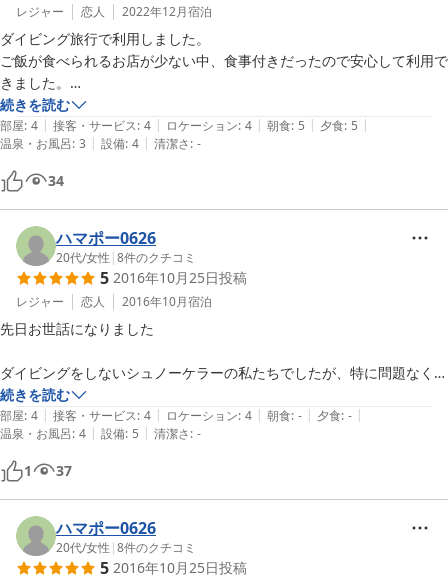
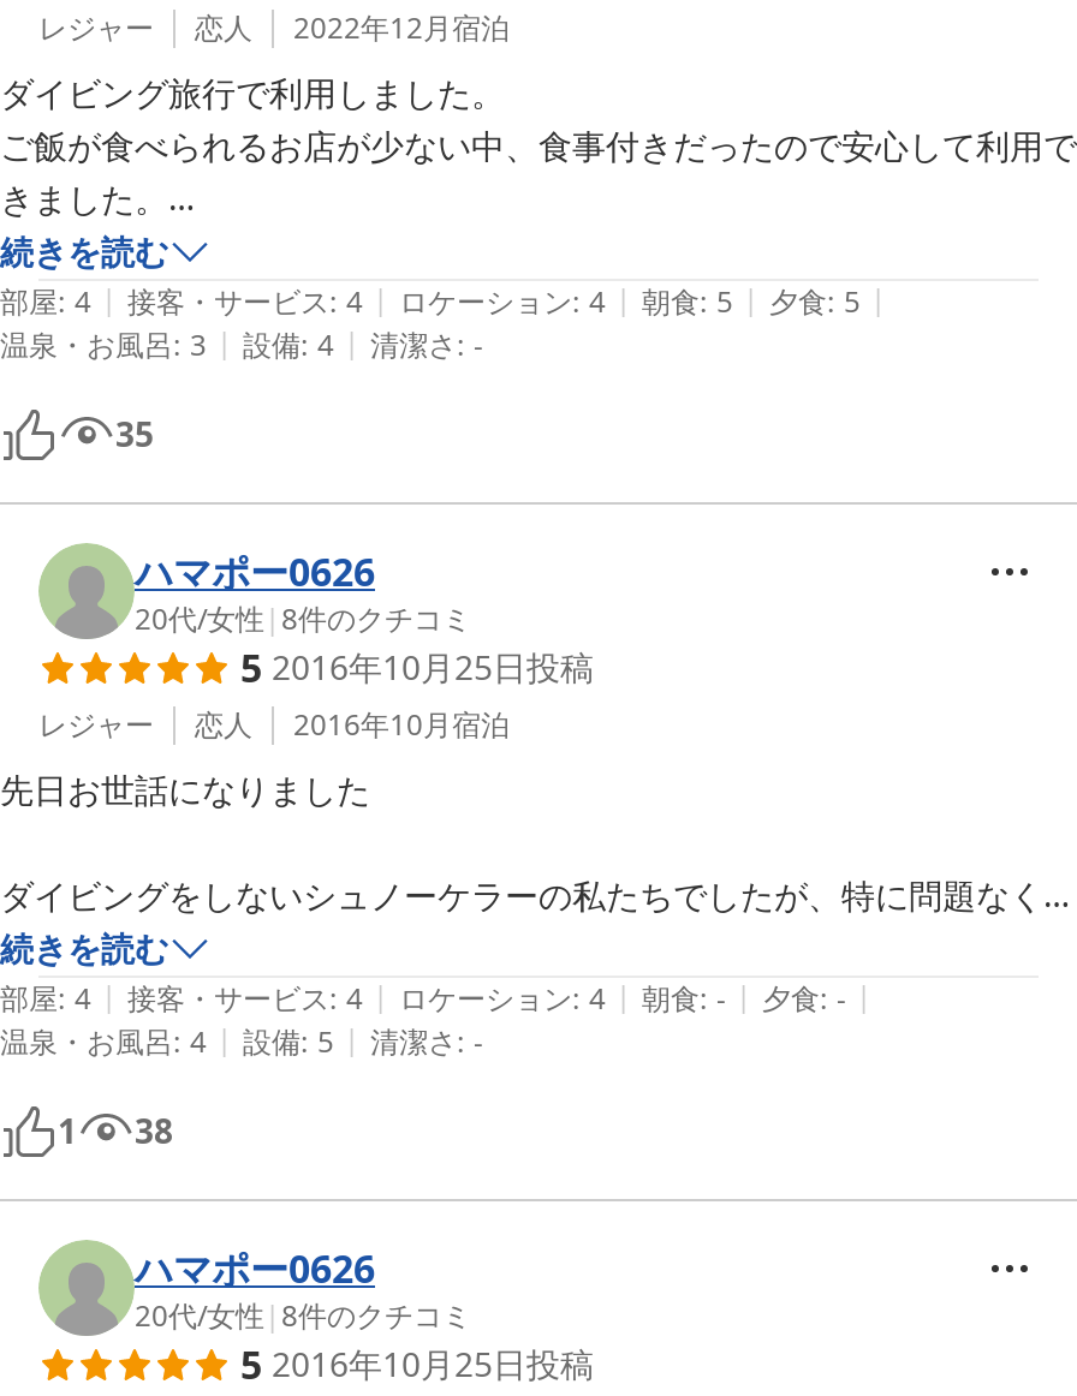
[48,171,64,190] 34 -> [115,410,154,456] 35
[24,461,72,480] 1 37 -> [58,1107,173,1153] 1 38

